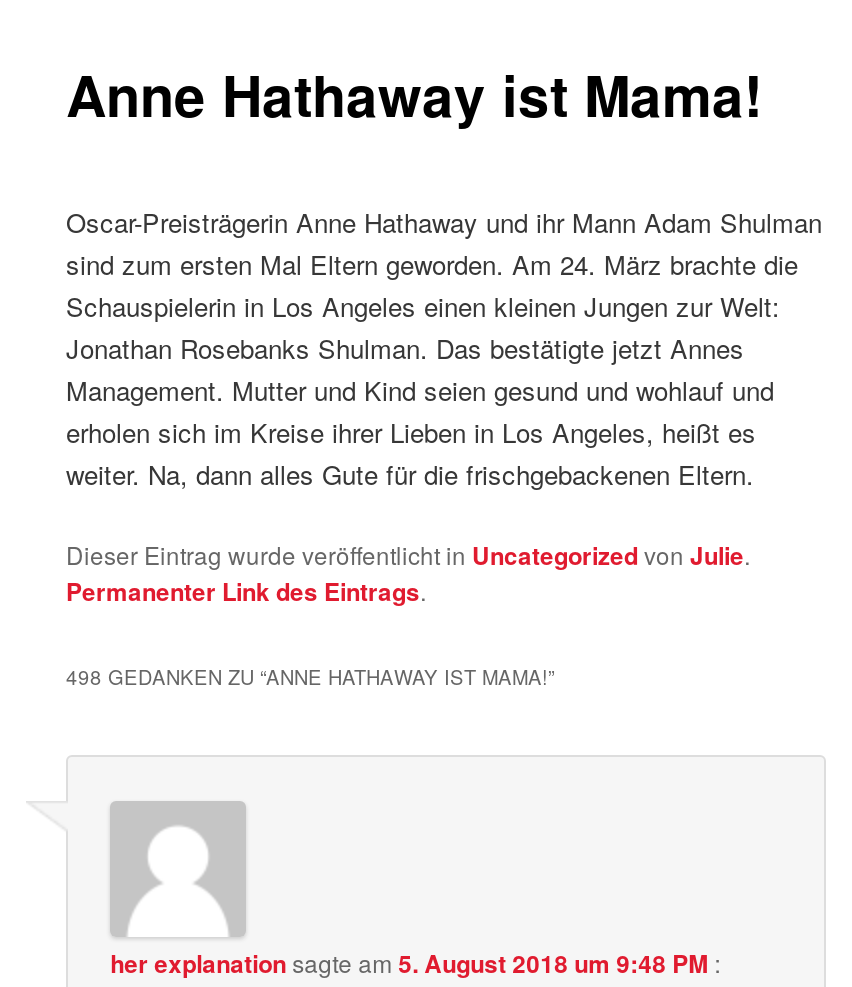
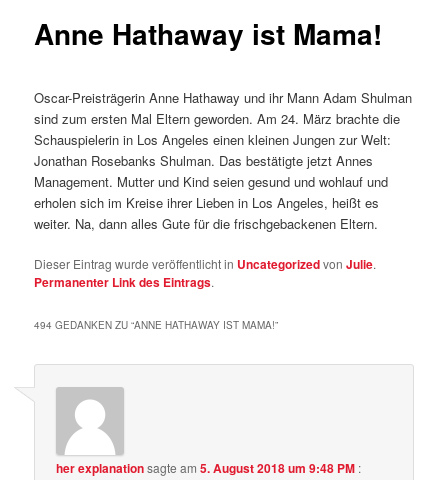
[66,664,554,692] 498 GEDANKEN ZU “ANNE HATHAWAY IST MAMA!” -> [34,318,278,332] 494 GEDANKEN ZU “ANNE HATHAWAY IST MAMA!”

